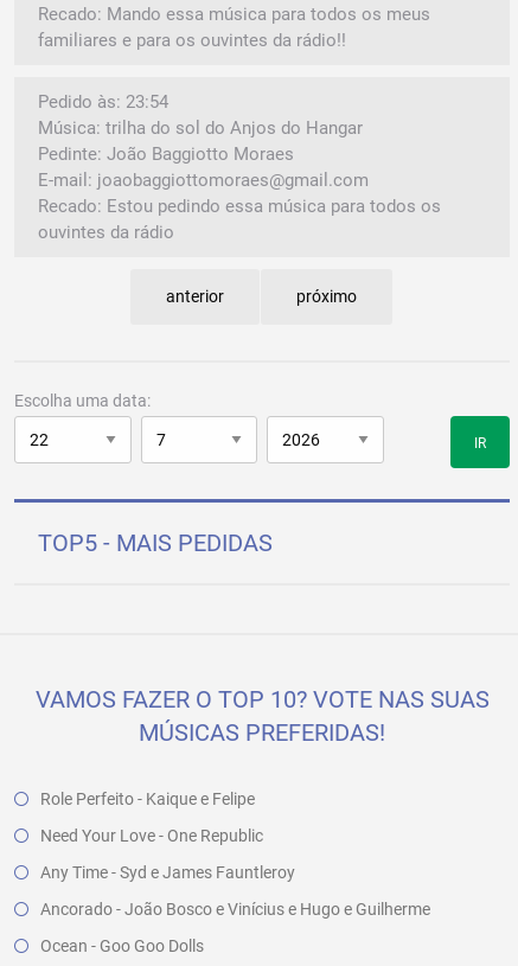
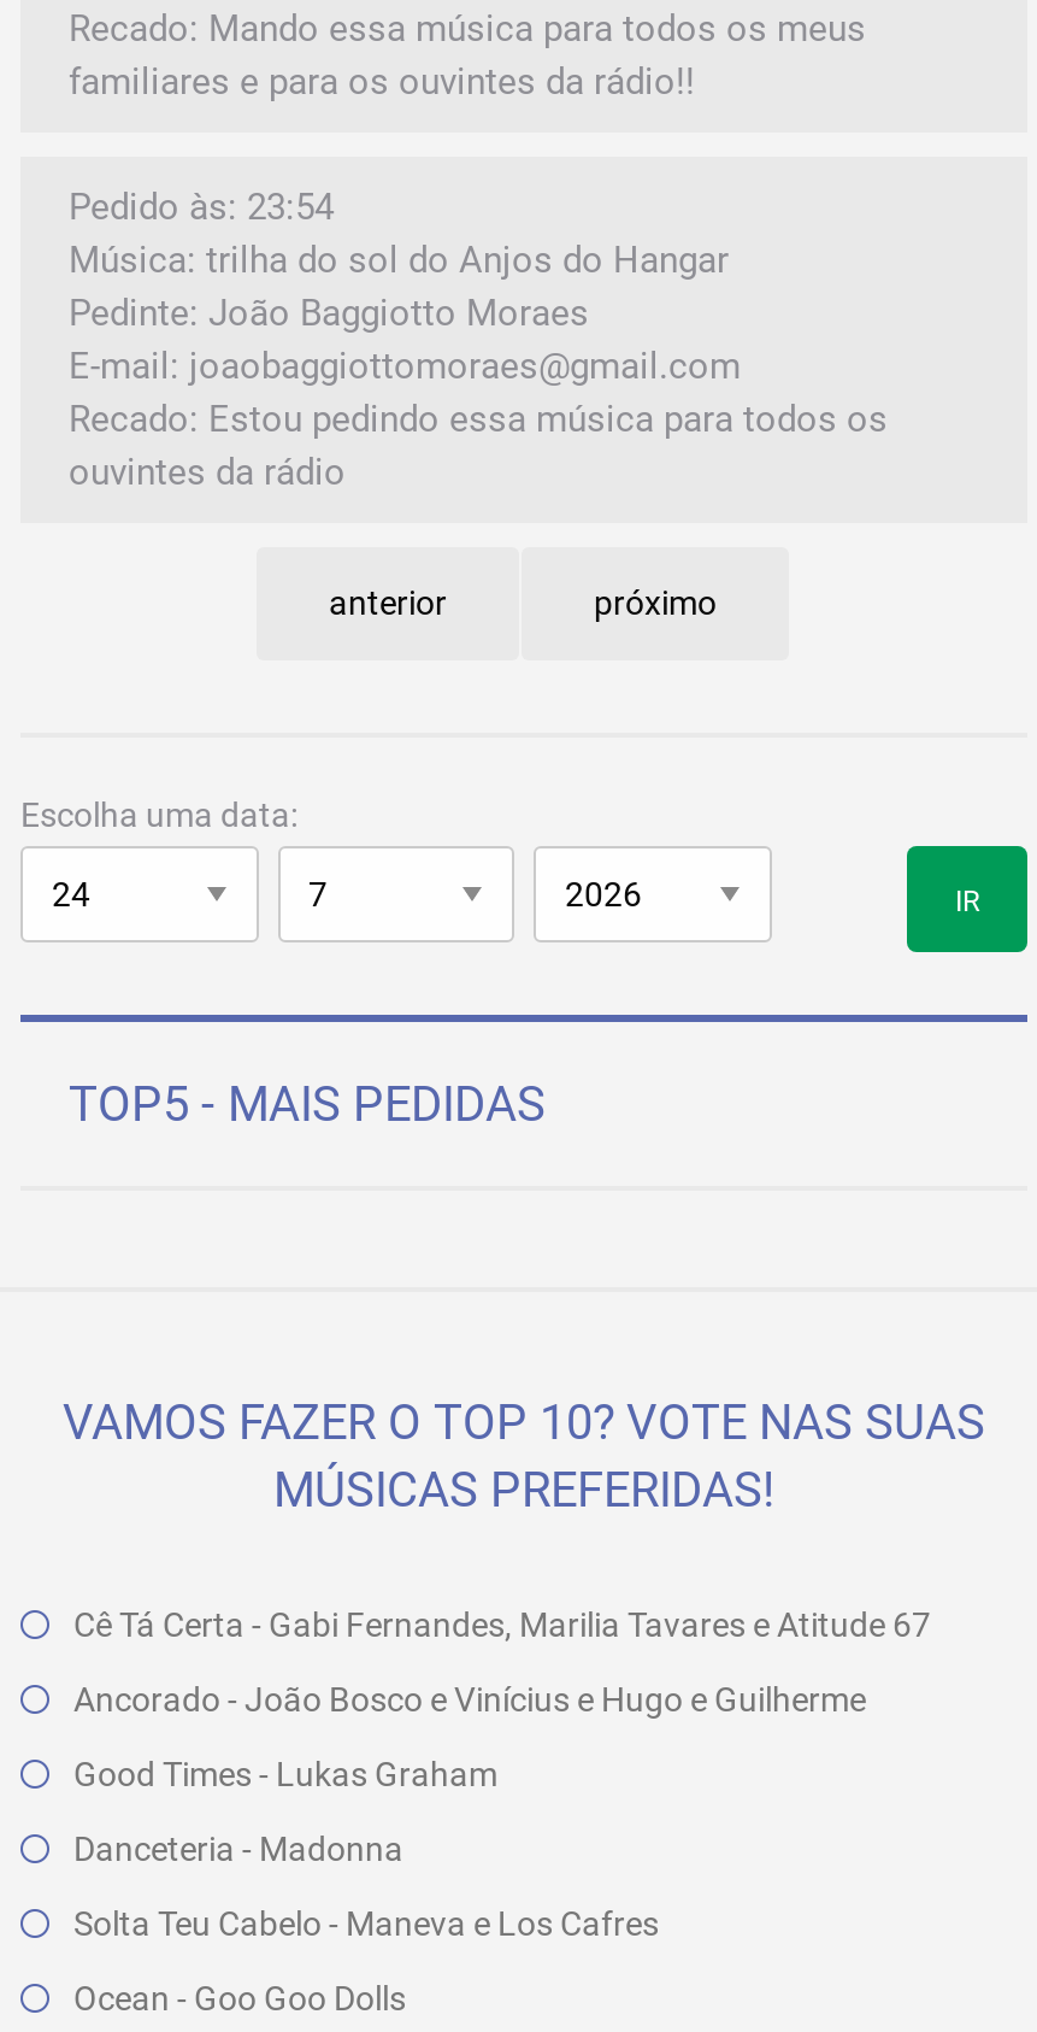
[40,789,295,882] Role Perfeito - Kaique e Felipe | Need Your Love - One Republic | Any Time - Syd e James Fauntleroy -> [73,1605,931,1644] Cê Tá Certa - Gabi Fernandes, Marilia Tavares e Atitude 67
moved [40,900,430,919] -> [73,1680,866,1719]: Ancorado - João Bosco e Vinícius e Hugo e Guilherme
none -> [73,1755,659,1943] Good Times - Lukas Graham | Danceteria - Madonna | Solta Teu Cabelo - Maneva e Los Cafres

